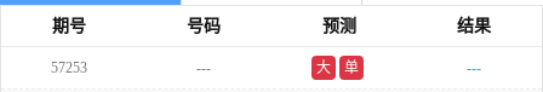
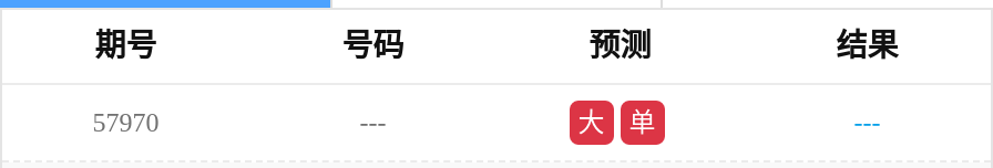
[51,59,87,76] 57253 -> [93,107,159,138] 57970

